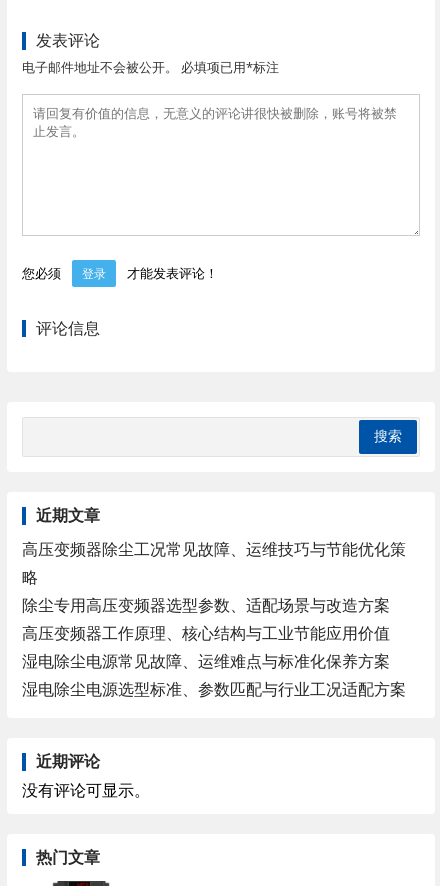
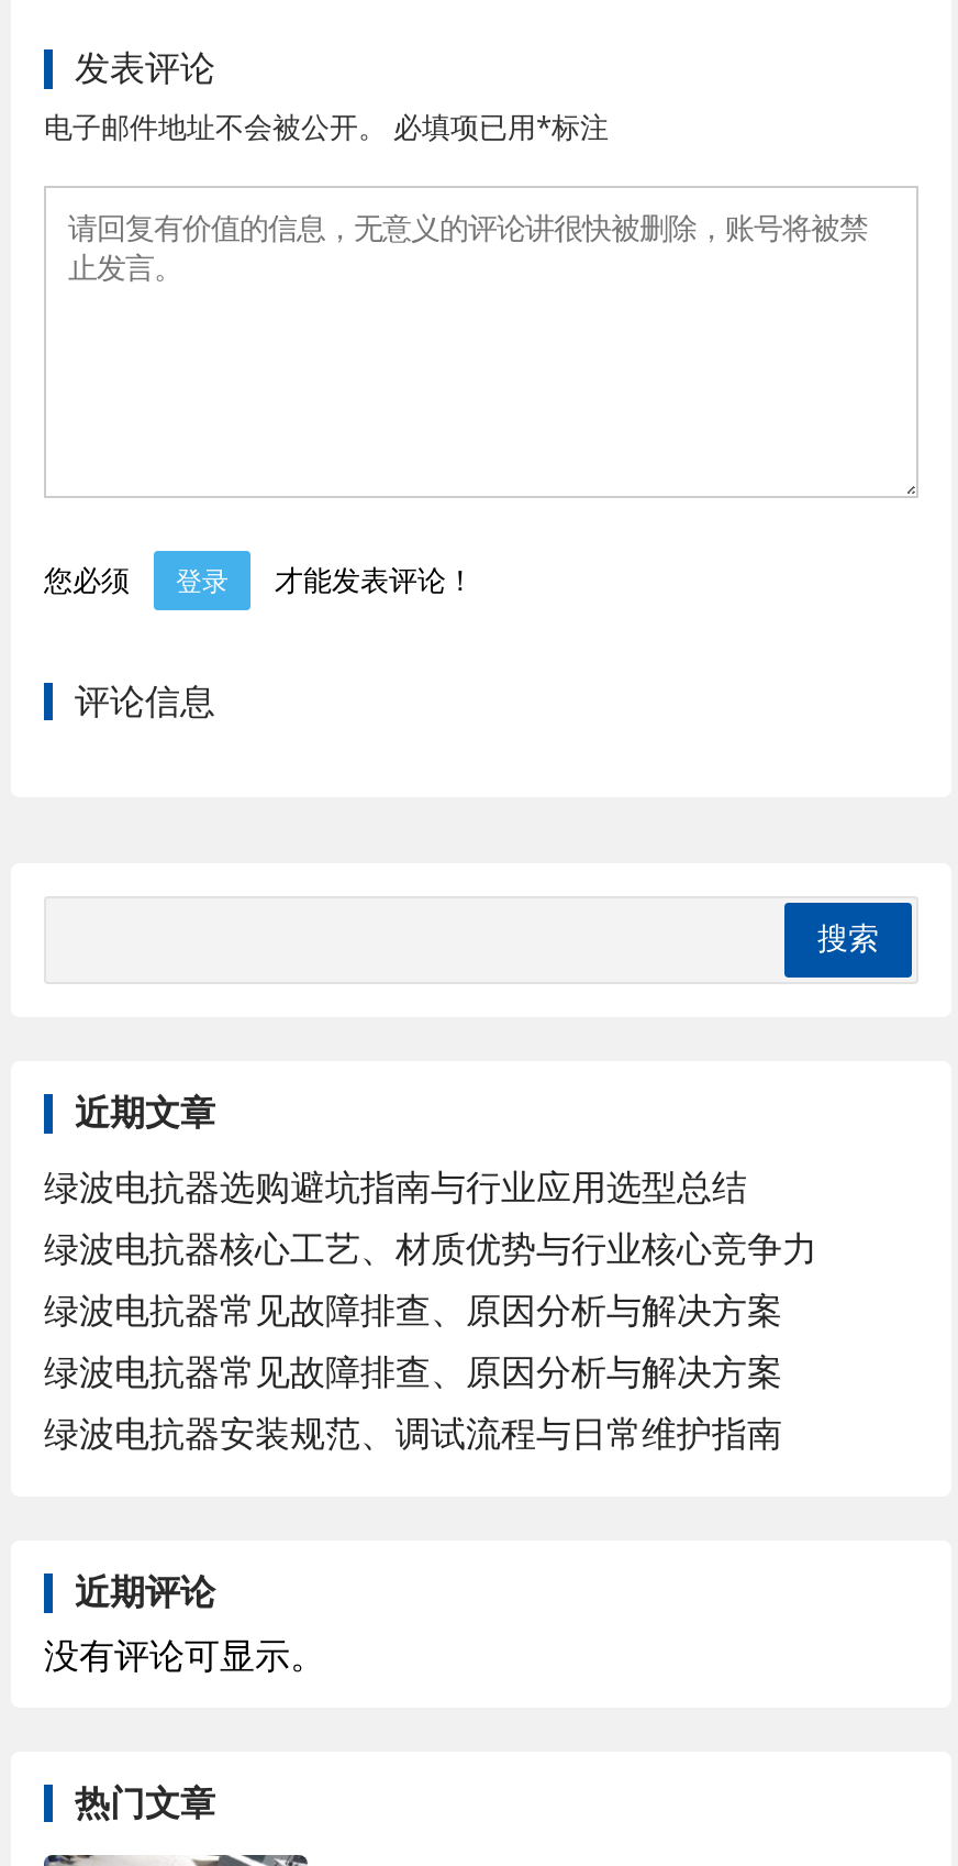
[22,538,406,700] 高压变频器除尘工况常见故障、运维技巧与节能优化策 | 略 | 除尘专用高压变频器选型参数、适配场景与改造方案 | 高压变频器工作原理、核心结构与工业节能应用价值 | 湿电除尘电源常见故障、运维难点与标准化保养方案 | 湿电除尘电源选型标准、参数匹配与行业工况适配方案 -> [44,1162,817,1457] 绿波电抗器选购避坑指南与行业应用选型总结 | 绿波电抗器核心工艺、材质优势与行业核心竞争力 | 绿波电抗器常见故障排查、原因分析与解决方案 | 绿波电抗器常见故障排查、原因分析与解决方案 | 绿波电抗器安装规范、调试流程与日常维护指南

